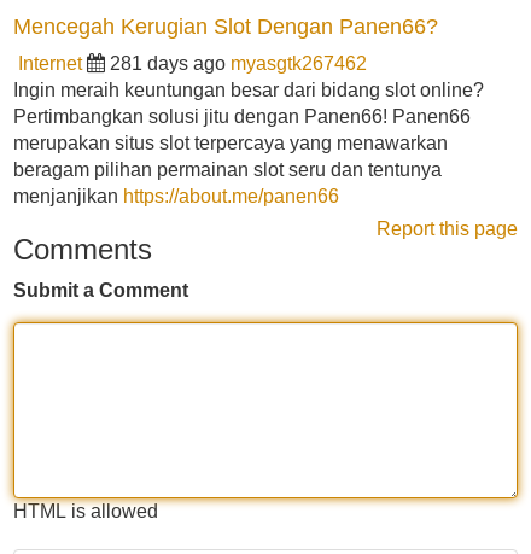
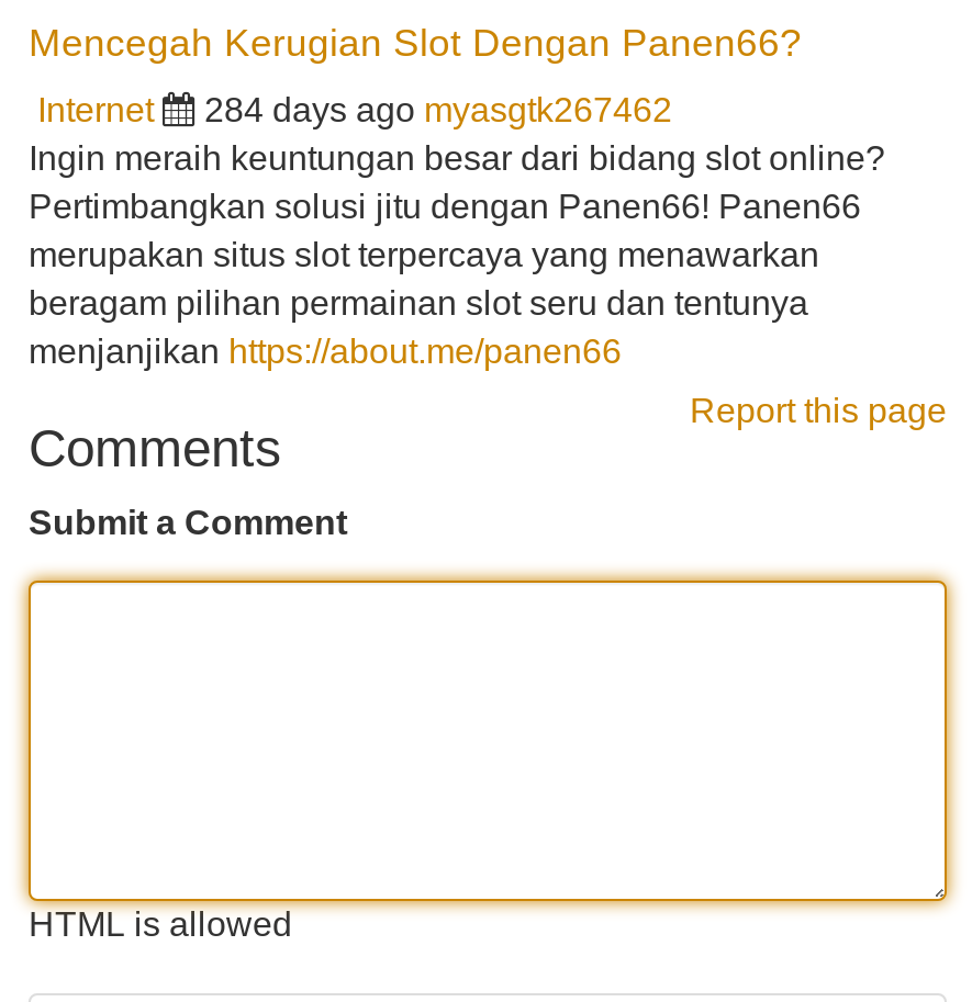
[110,53,367,74] 281 days ago myasgtk267462 -> [204,91,672,128] 284 days ago myasgtk267462

